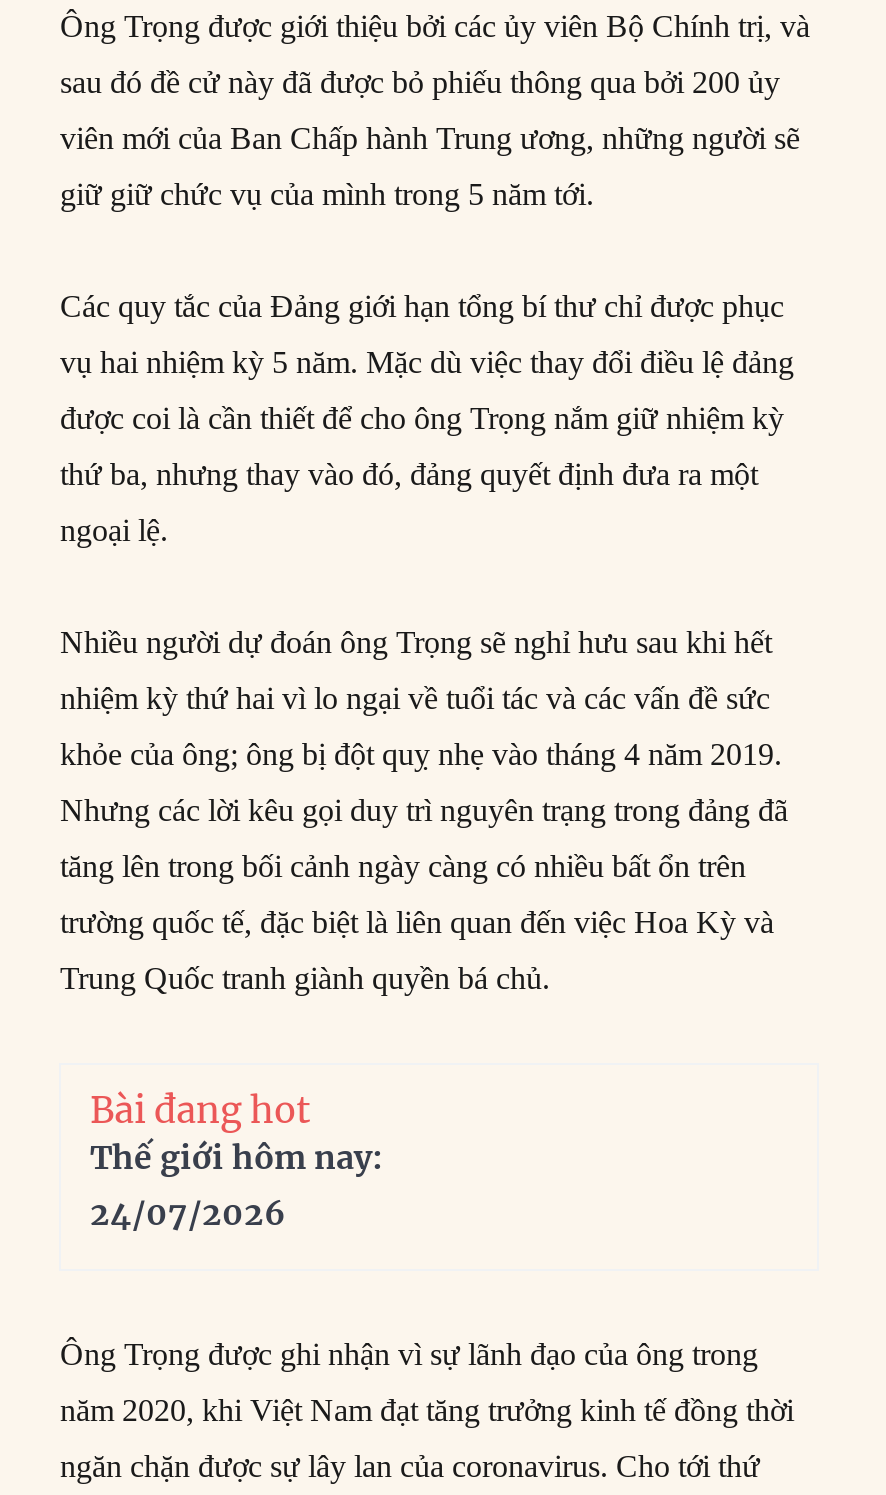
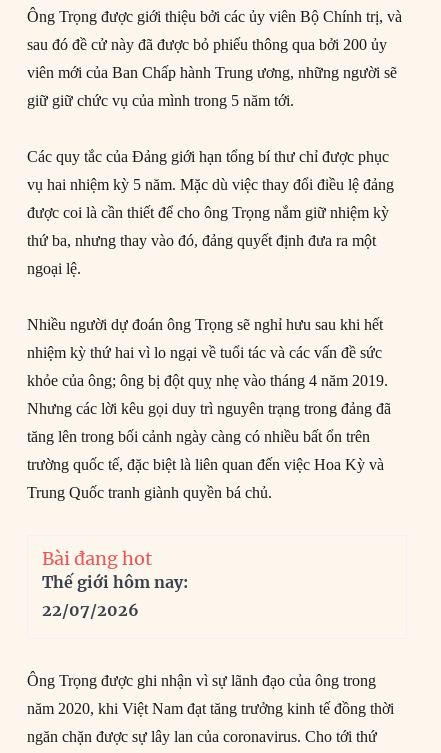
[90,1192,286,1232] 24/07/2026 -> [42,600,139,620] 22/07/2026

